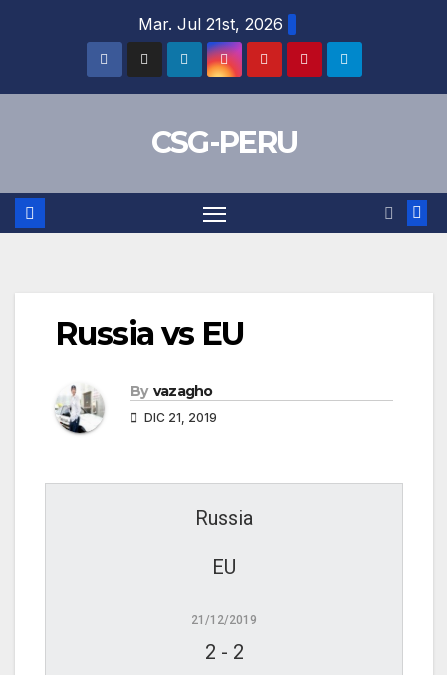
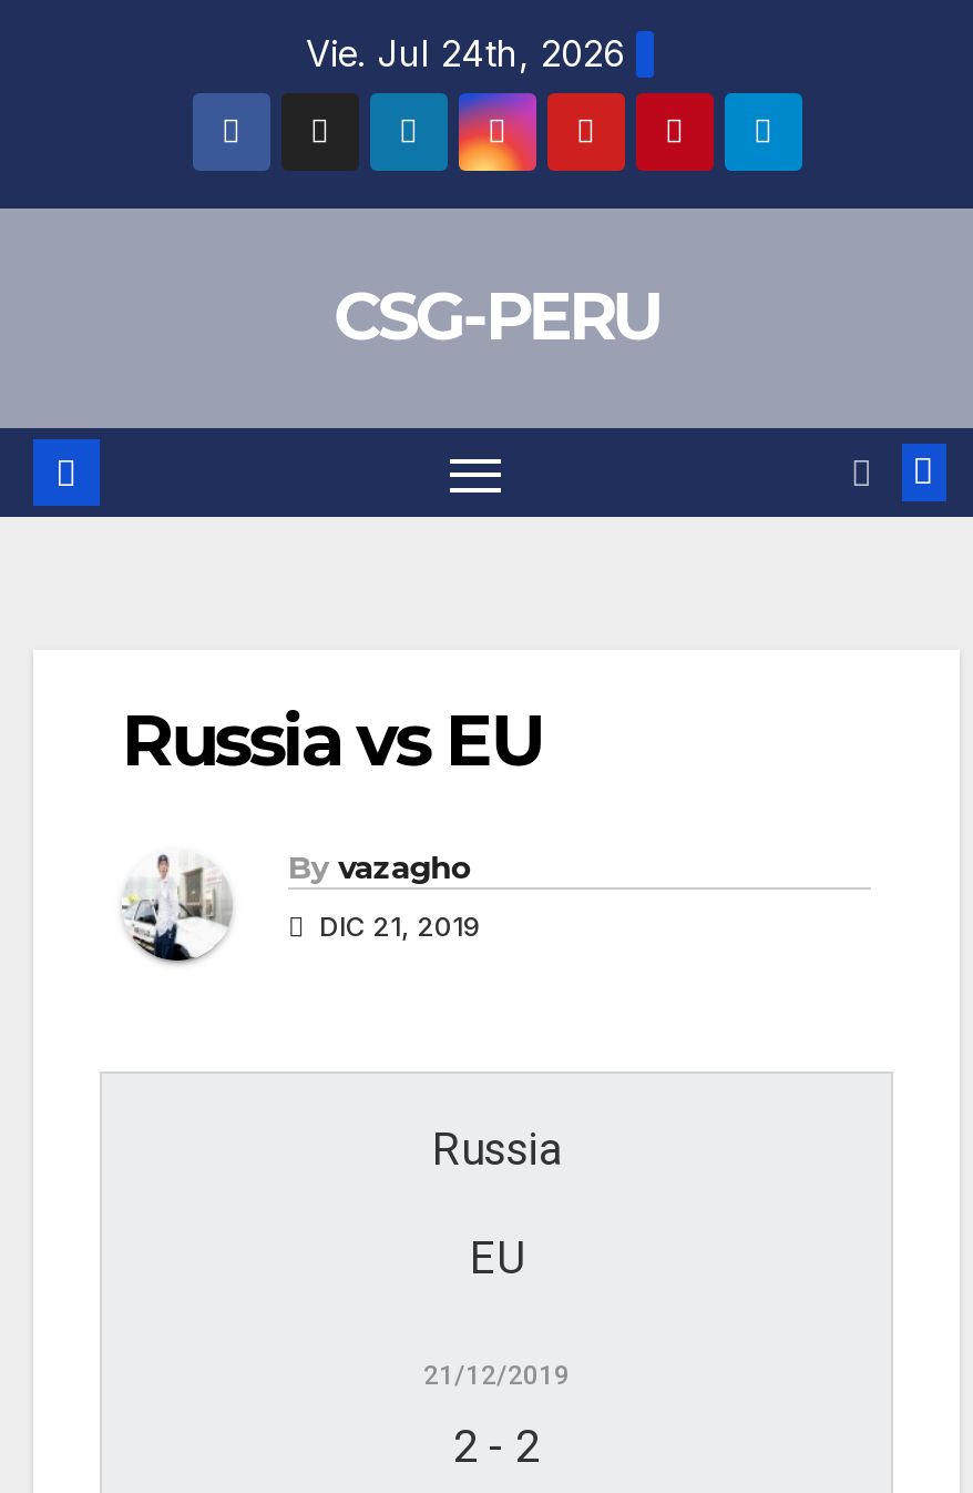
[137,14,282,34] Mar. Jul 21st, 2026 -> [306,31,625,75] Vie. Jul 24th, 2026

